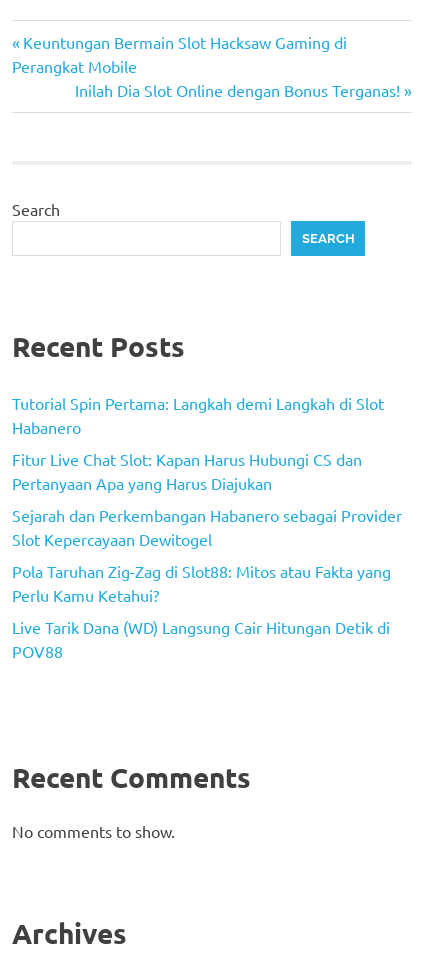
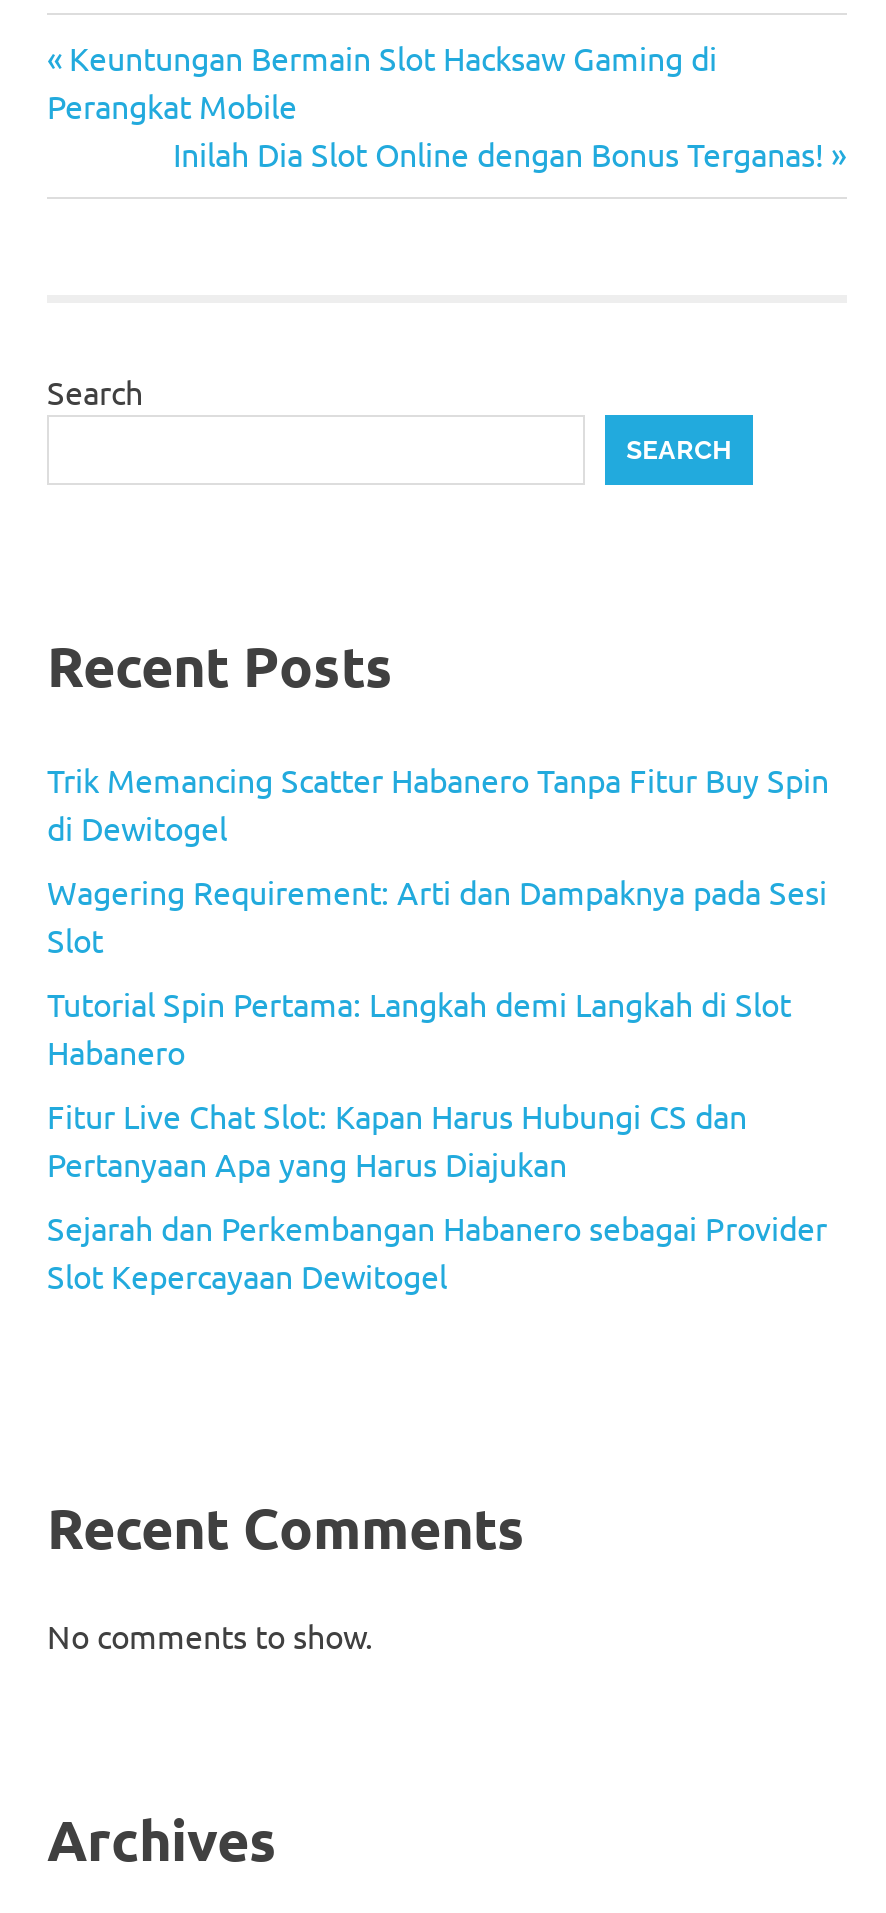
none -> [47,760,829,960] Trik Memancing Scatter Habanero Tanpa Fitur Buy Spin | di Dewitogel | Wagering Requirement: Arti dan Dampaknya pada Sesi | Slot
moved [12,393,402,549] -> [47,984,827,1296]: Tutorial Spin Pertama: Langkah demi Langkah di Slot | Habanero | Fitur Live Chat Slot: Kapan Harus Hubungi CS dan | Pertanyaan Apa yang Harus Diajukan | Sejarah dan Perkembangan Habanero sebagai Provider | Slot Kepercayaan Dewitogel
[12,561,391,661] Pola Taruhan Zig-Zag di Slot88: Mitos atau Fakta yang | Perlu Kamu Ketahui? | Live Tarik Dana (WD) Langsung Cair Hitungan Detik di | POV88 -> none

